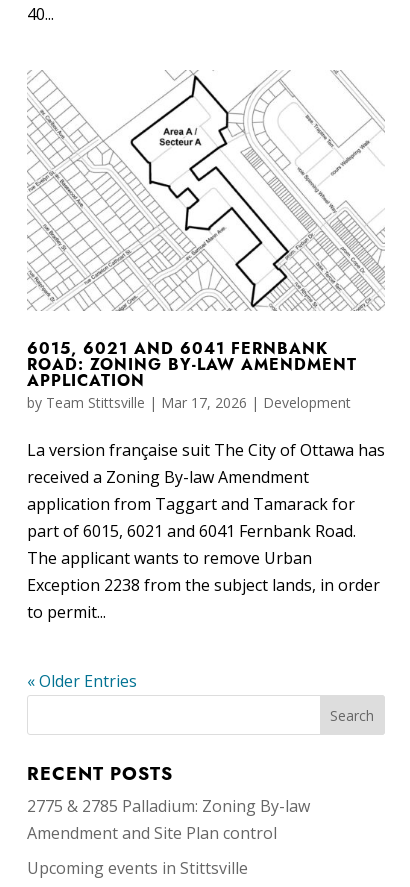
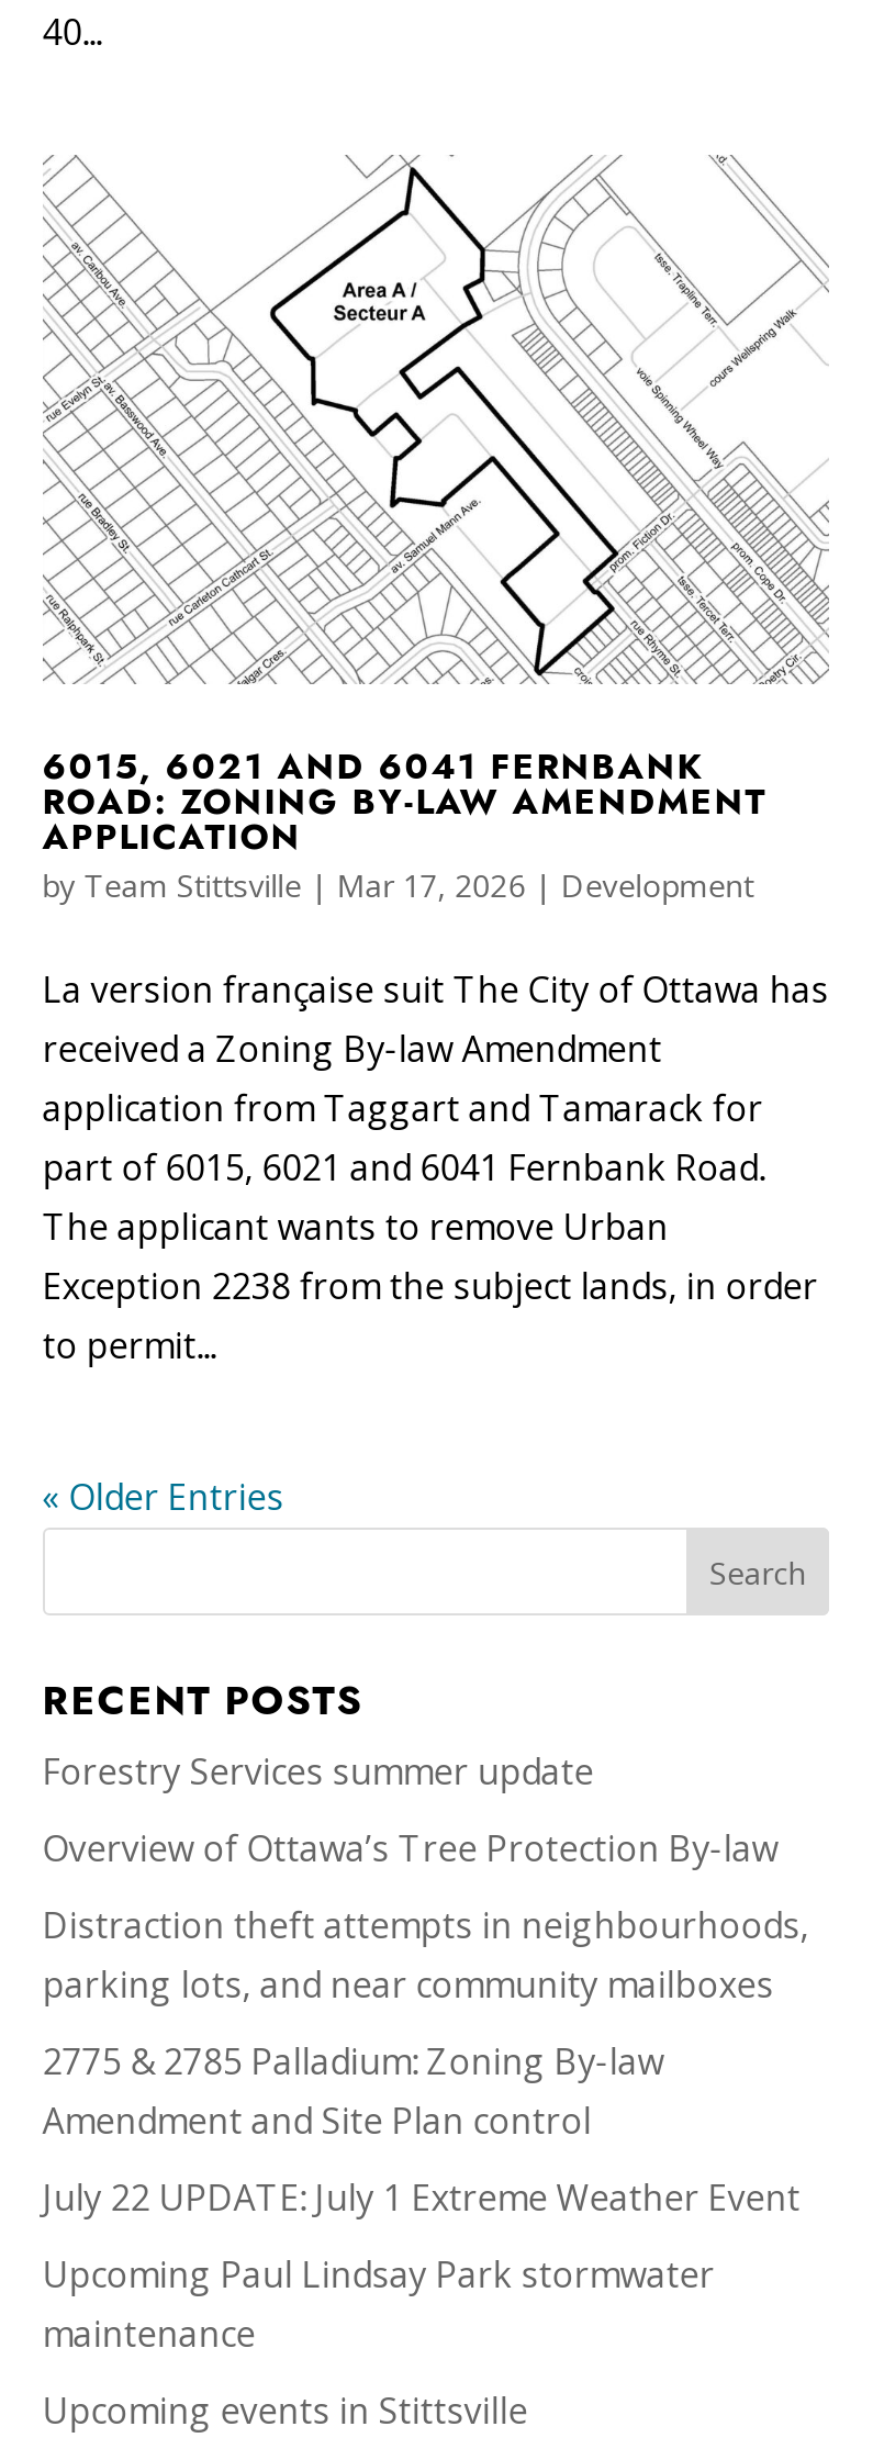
none -> [42,1747,809,2008] Forestry Services summer update | Overview of Ottawa’s Tree Protection By-law | Distraction theft attempts in neighbourhoods, | parking lots, and near community mailboxes
none -> [42,2173,800,2358] July 22 UPDATE: July 1 Extreme Weather Event | Upcoming Paul Lindsay Park stormwater | maintenance

